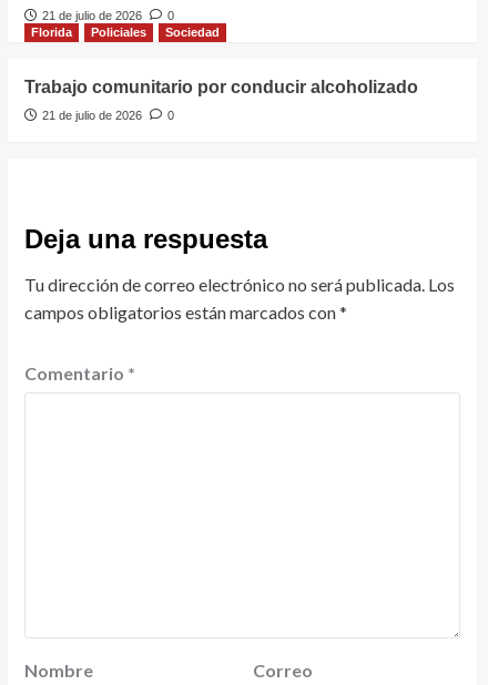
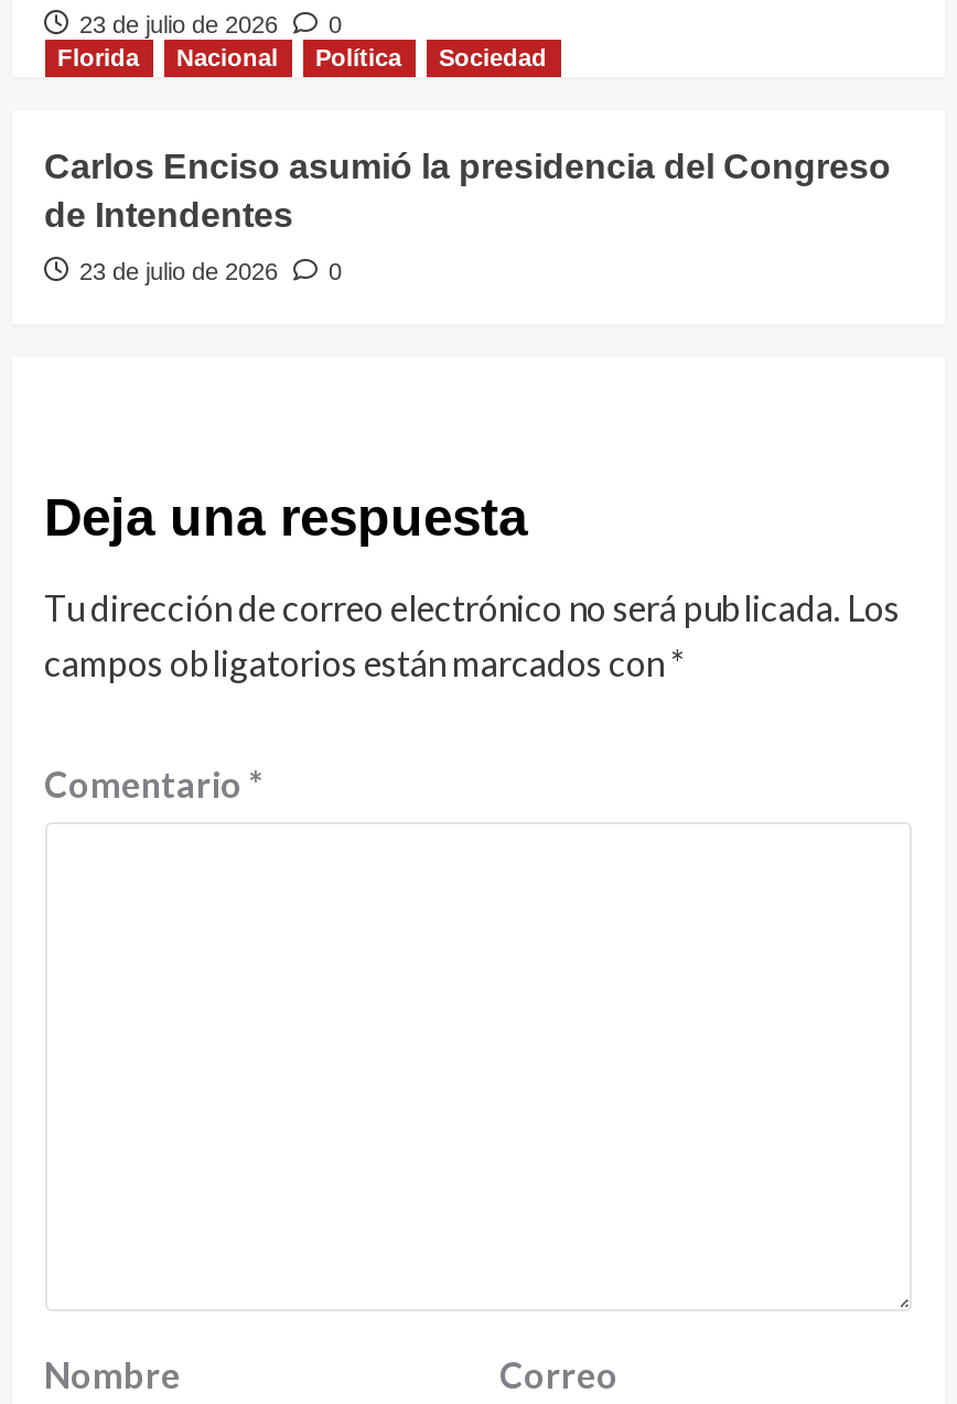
[42,9,174,22] 21 de julio de 2026 0 -> [79,11,342,38] 23 de julio de 2026 0
[90,26,146,39] Policiales -> [176,44,401,71] Nacional | Política
[24,78,418,97] Trabajo comunitario por conducir alcoholizado -> [44,148,891,234] Carlos Enciso asumió la presidencia del Congreso | de Intendentes
[42,109,174,122] 21 de julio de 2026 0 -> [79,258,342,285] 23 de julio de 2026 0

